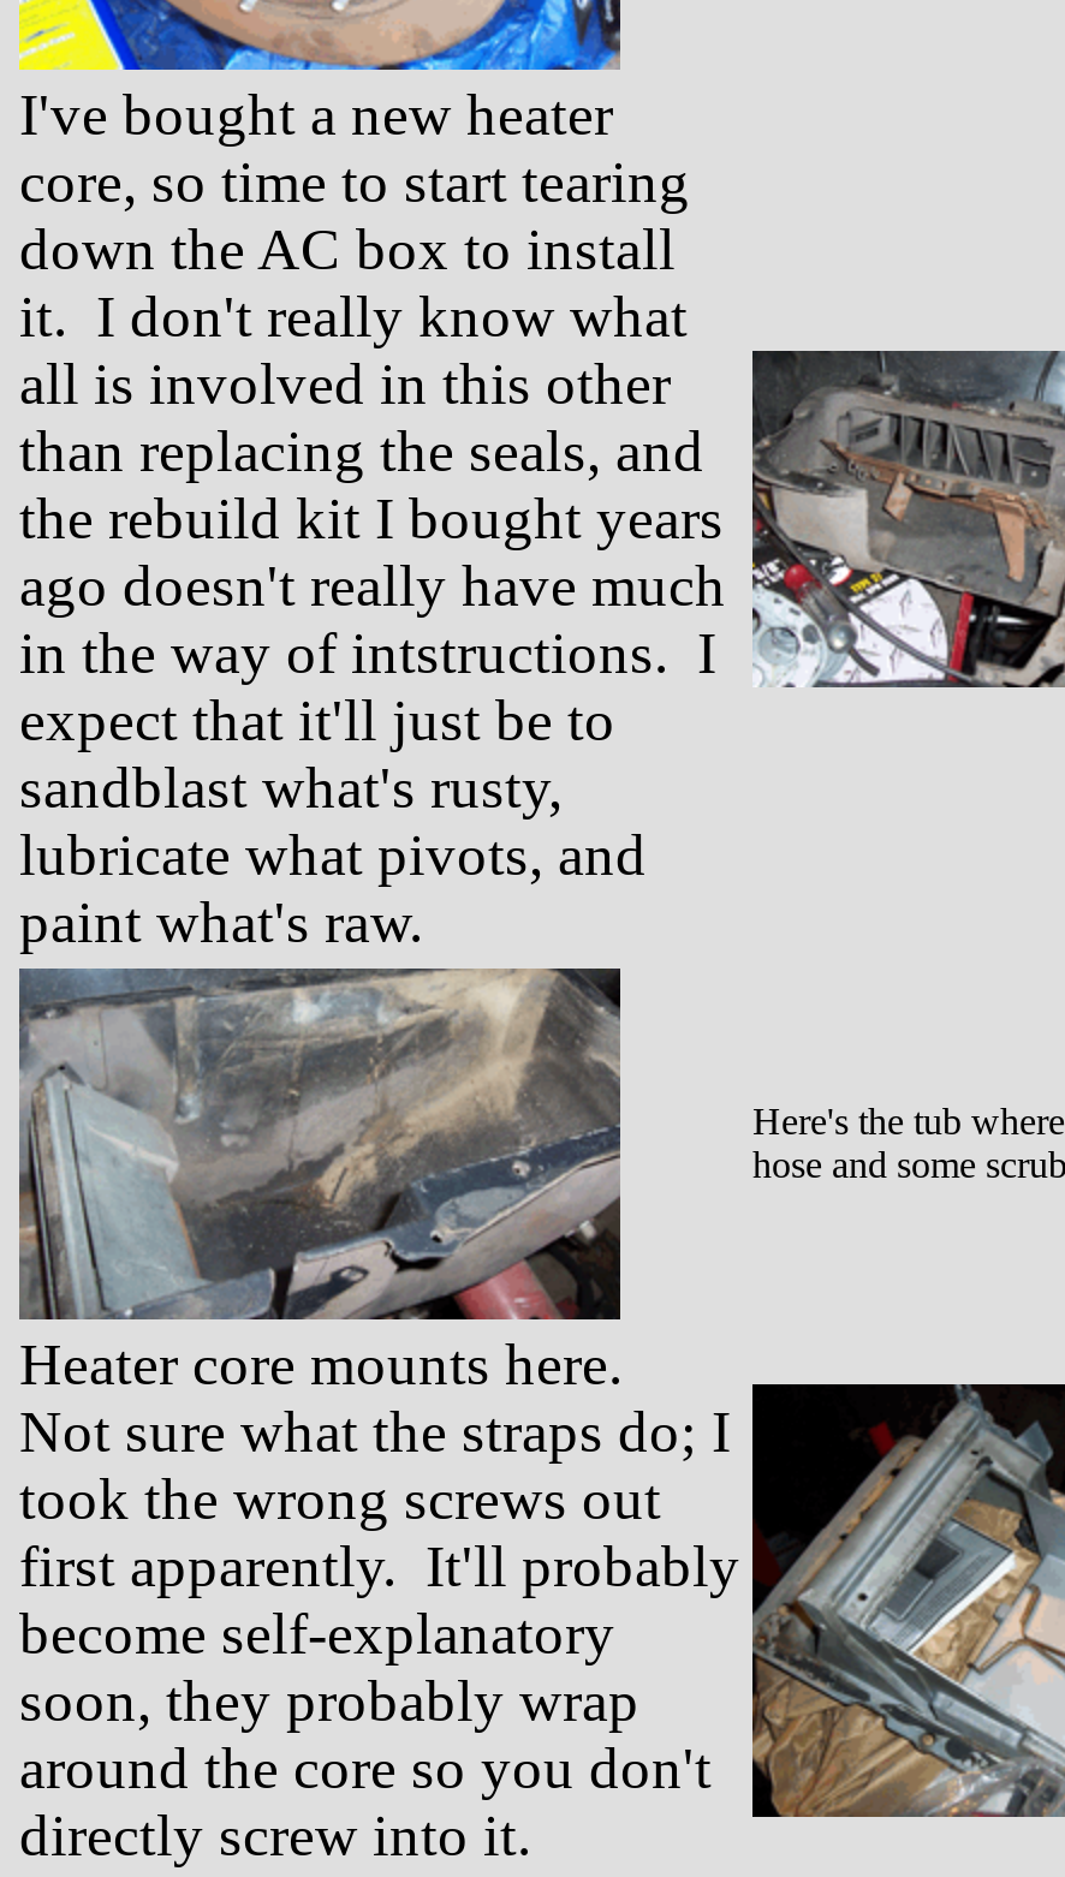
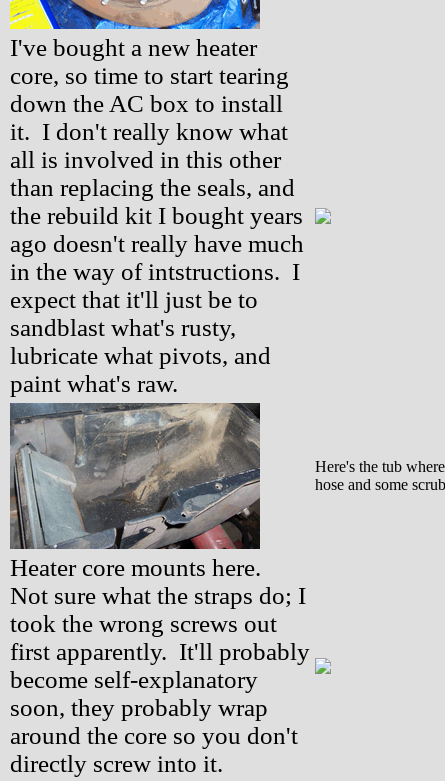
[750,348,1058,690] [image] -> none
[750,1382,1058,1819] [image] -> none

